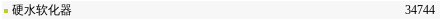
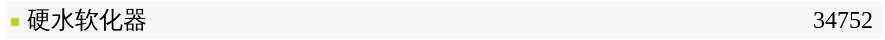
[405,3,435,17] 34744 -> [813,6,873,34] 34752

